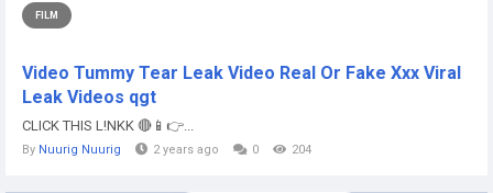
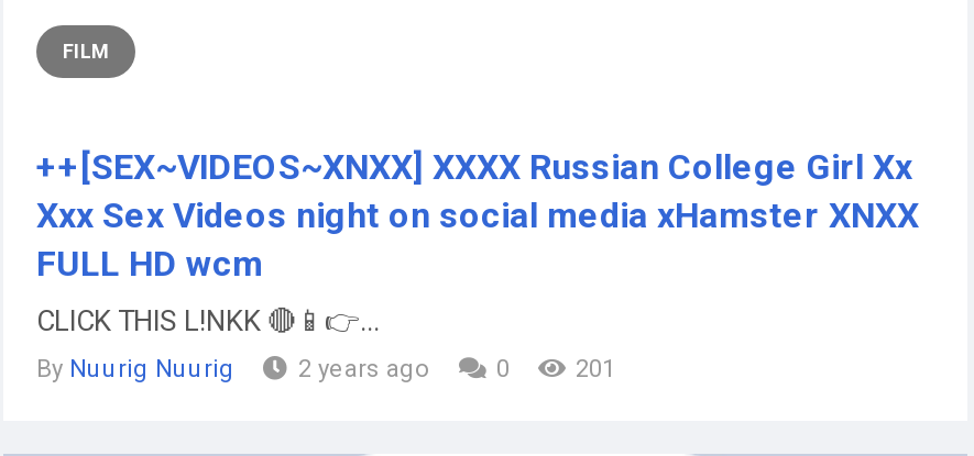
[22,63,461,107] Video Tummy Tear Leak Video Real Or Fake Xxx Viral | Leak Videos qgt -> [36,146,919,285] ++[SEX~VIDEOS~XNXX] XXXX Russian College Girl Xx | Xxx Sex Videos night on social media xHamster XNXX | FULL HD wcm
[292,143,311,157] 204 -> [576,355,615,383] 201

